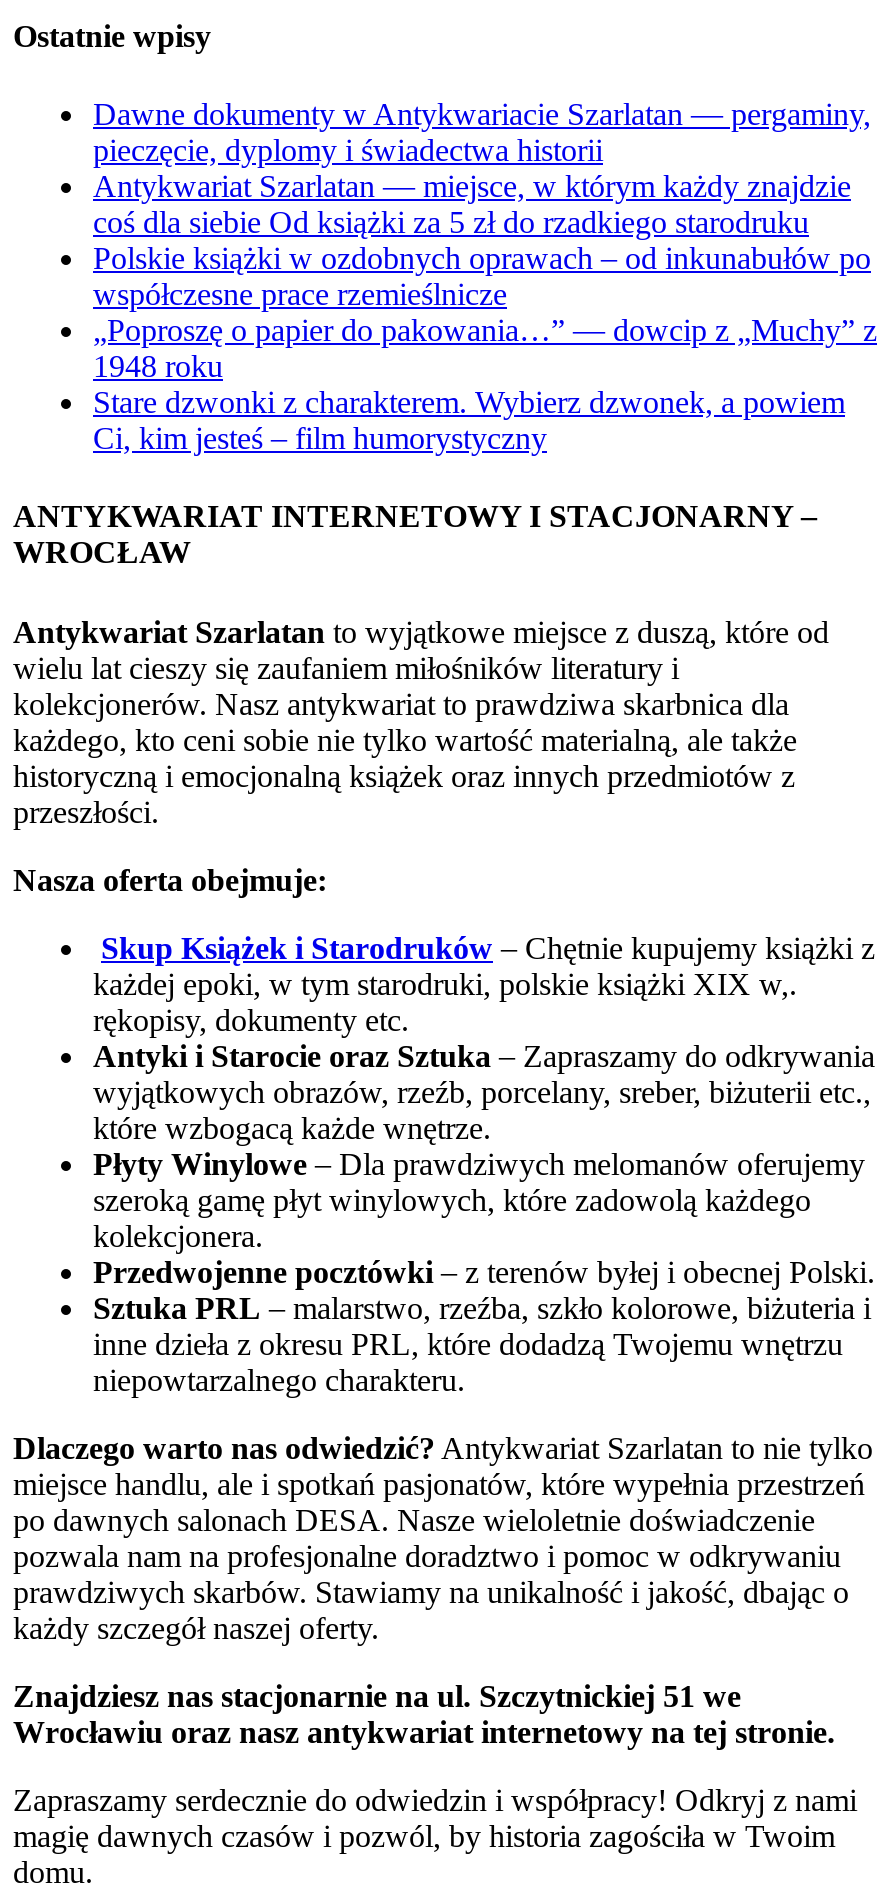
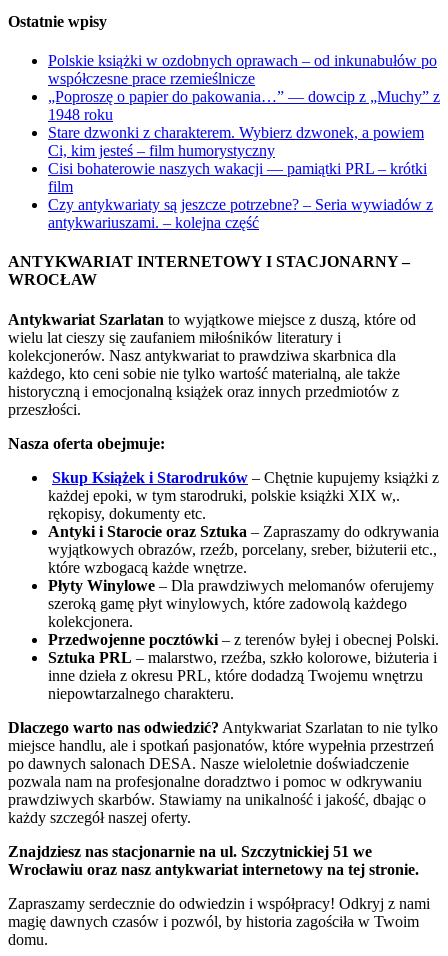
[93,97,871,239] Dawne dokumenty w Antykwariacie Szarlatan — pergaminy, | pieczęcie, dyplomy i świadectwa historii | Antykwariat Szarlatan — miejsce, w którym każdy znajdzie | coś dla siebie Od książki za 5 zł do rzadkiego starodruku -> none
moved [93,241,877,455] -> [48,52,440,159]: Polskie książki w ozdobnych oprawach – od inkunabułów po | współczesne prace rzemieślnicze | „Poproszę o papier do pakowania…” — dowcip z „Muchy” z | 1948 roku | Stare dzwonki z charakterem. Wybierz dzwonek, a powiem | Ci, kim jesteś – film humorystyczny
none -> [48,160,433,231] Cisi bohaterowie naszych wakacji — pamiątki PRL – krótki | film | Czy antykwariaty są jeszcze potrzebne? – Seria wywiadów z | antykwariuszami. – kolejna część

